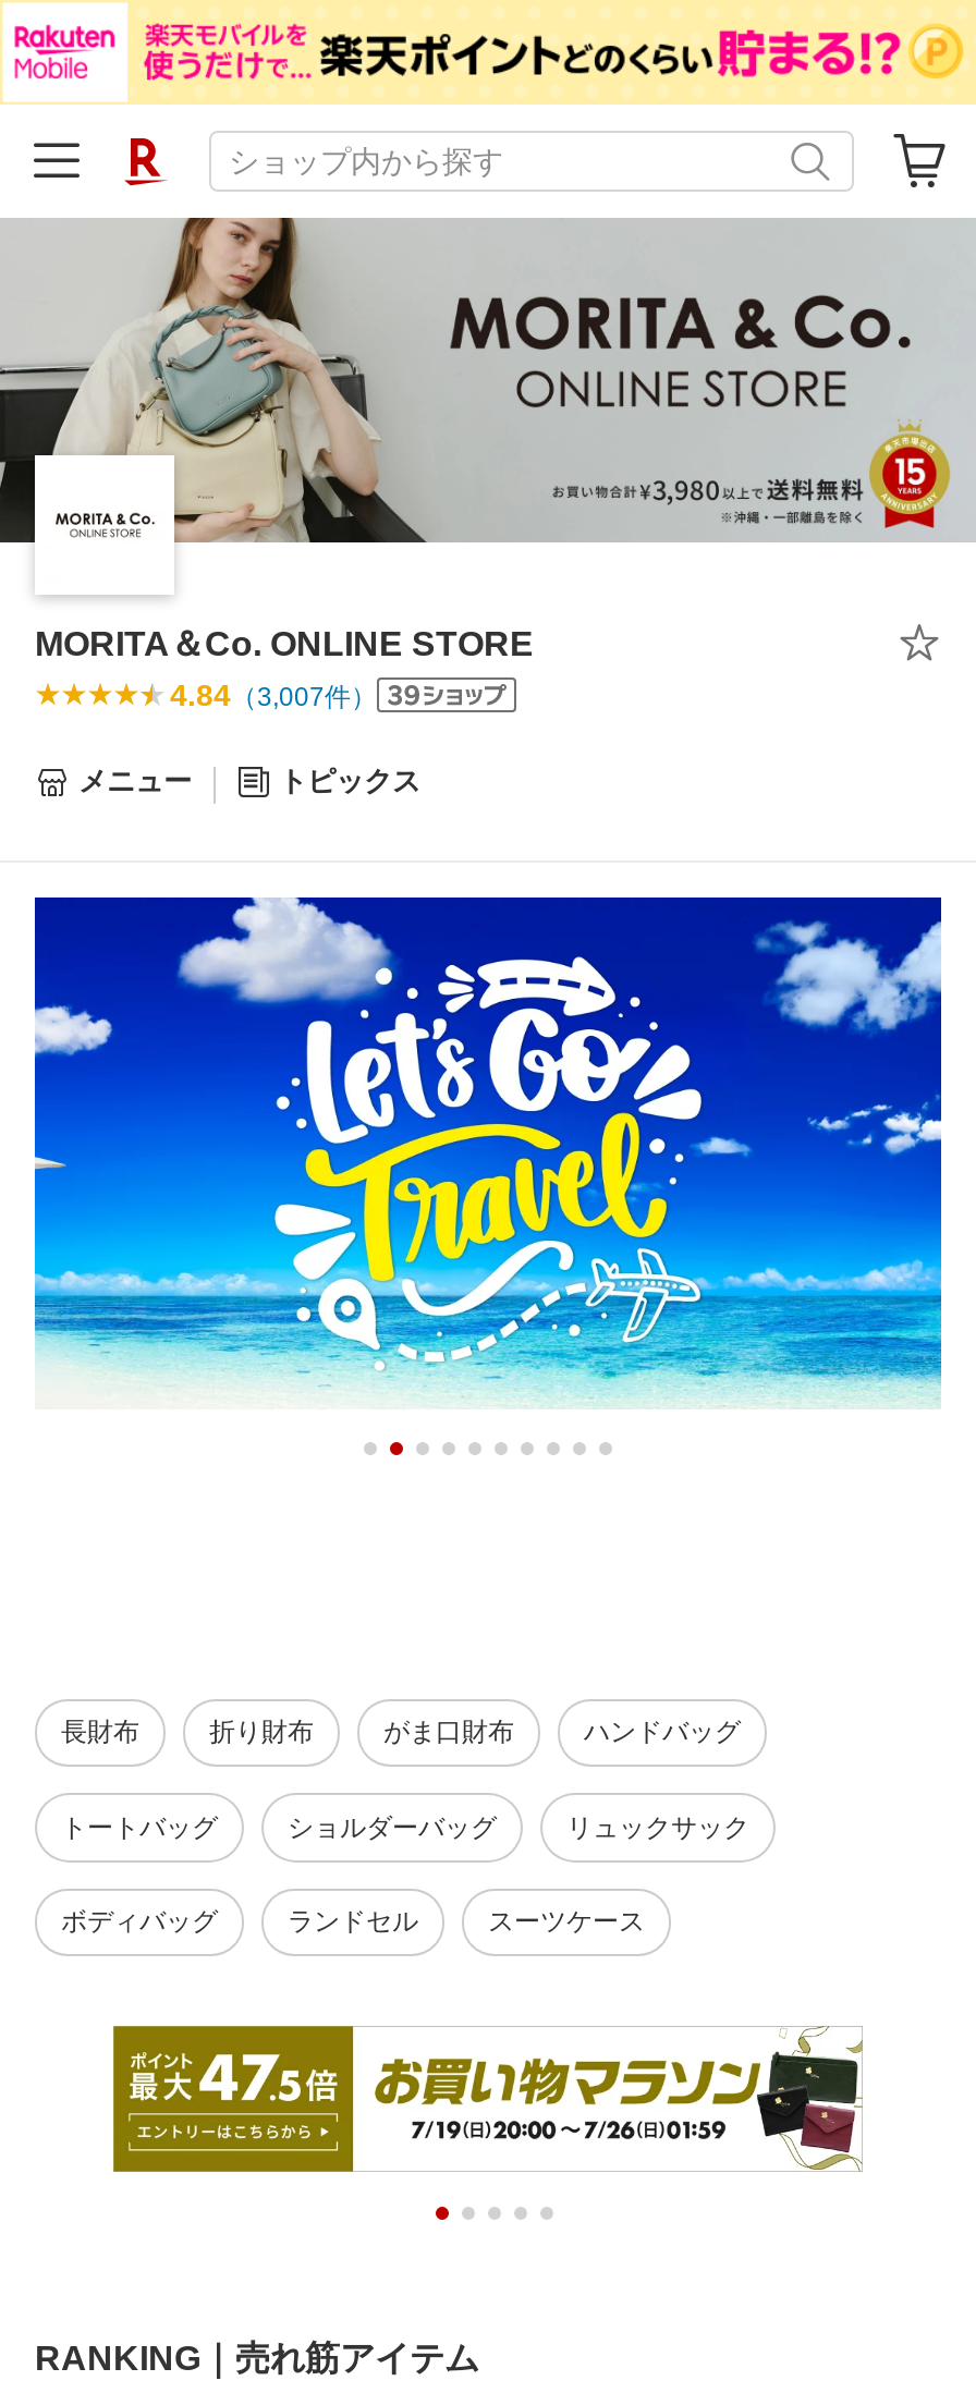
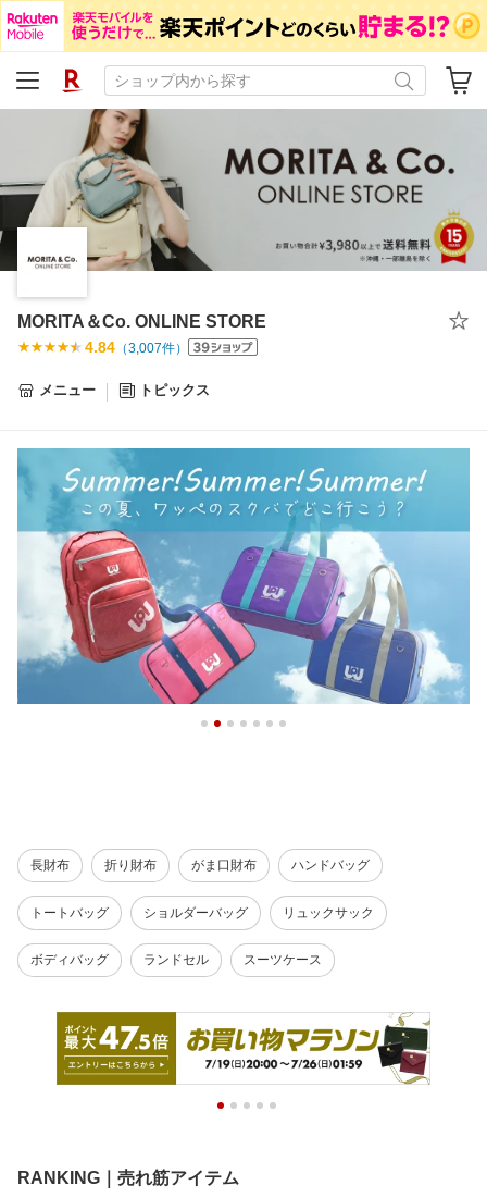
[33,895,943,1409] [image] -> [16,447,471,705] [image]

